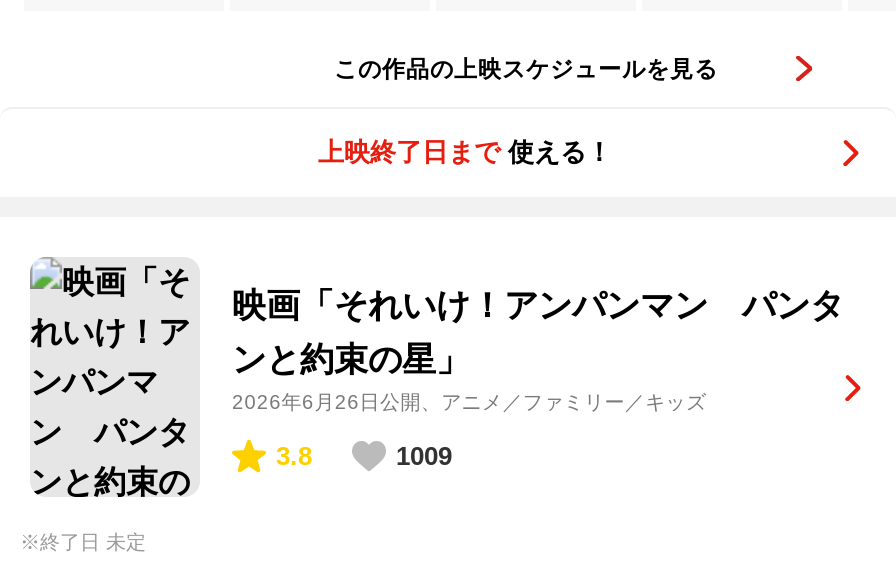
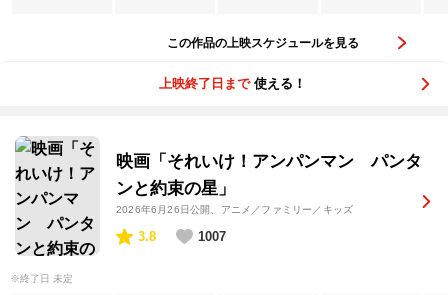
[396,441,452,471] 1009 -> [198,229,226,244] 1007

